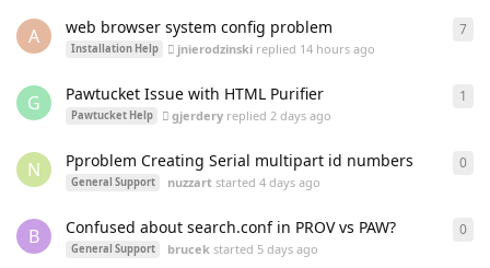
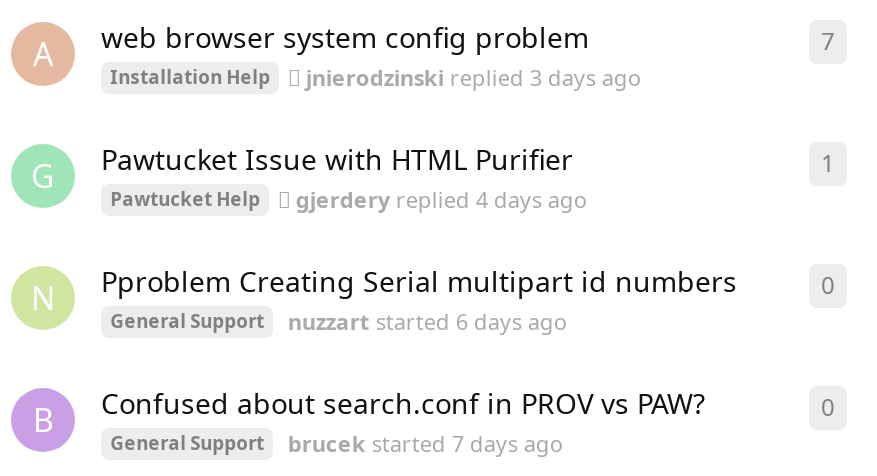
[178,40,375,57] jnierodzinski replied 14 hours ago -> [306,62,642,92] jnierodzinski replied 3 days ago
[172,107,332,124] gjerdery replied 2 days ago -> [296,184,588,214] gjerdery replied 4 days ago
[168,174,321,190] nuzzart started 4 days ago -> [288,306,568,336] nuzzart started 6 days ago
[168,241,319,257] brucek started 5 days ago -> [288,428,564,458] brucek started 7 days ago

